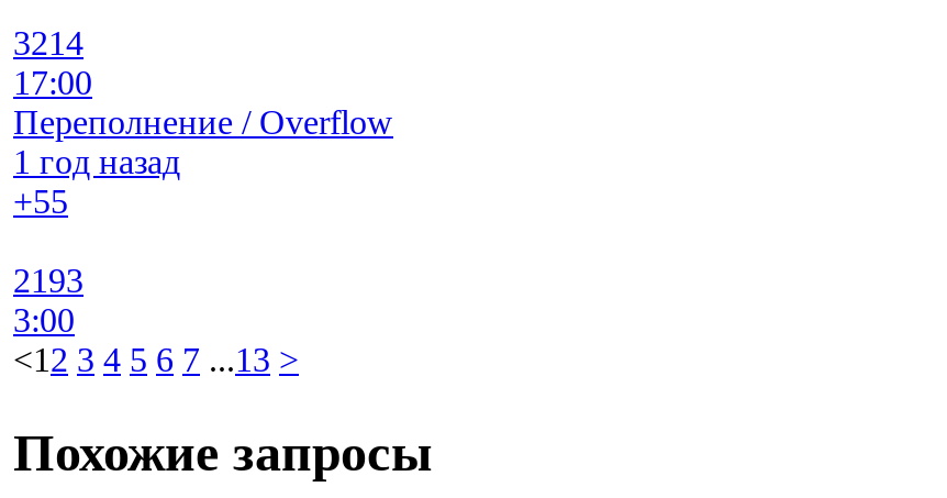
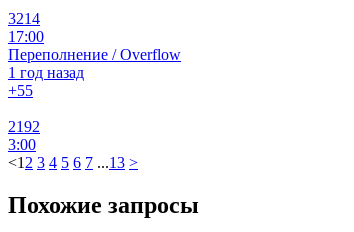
[13,261,83,299] 2193 -> [8,118,40,135] 2192

